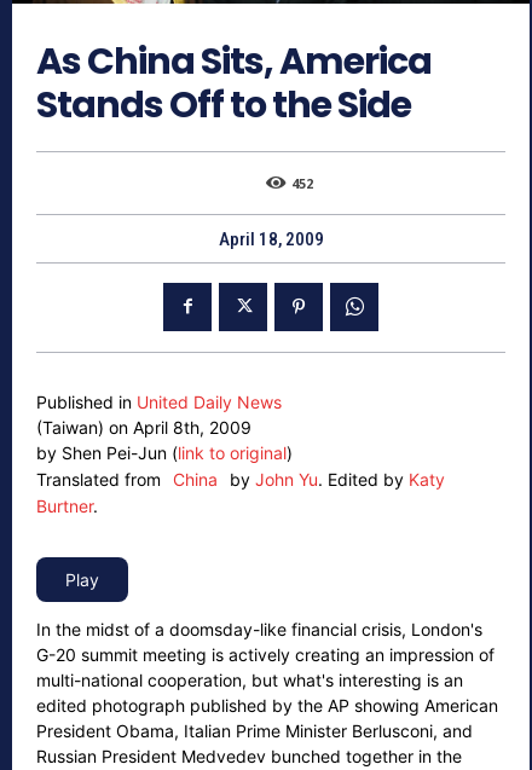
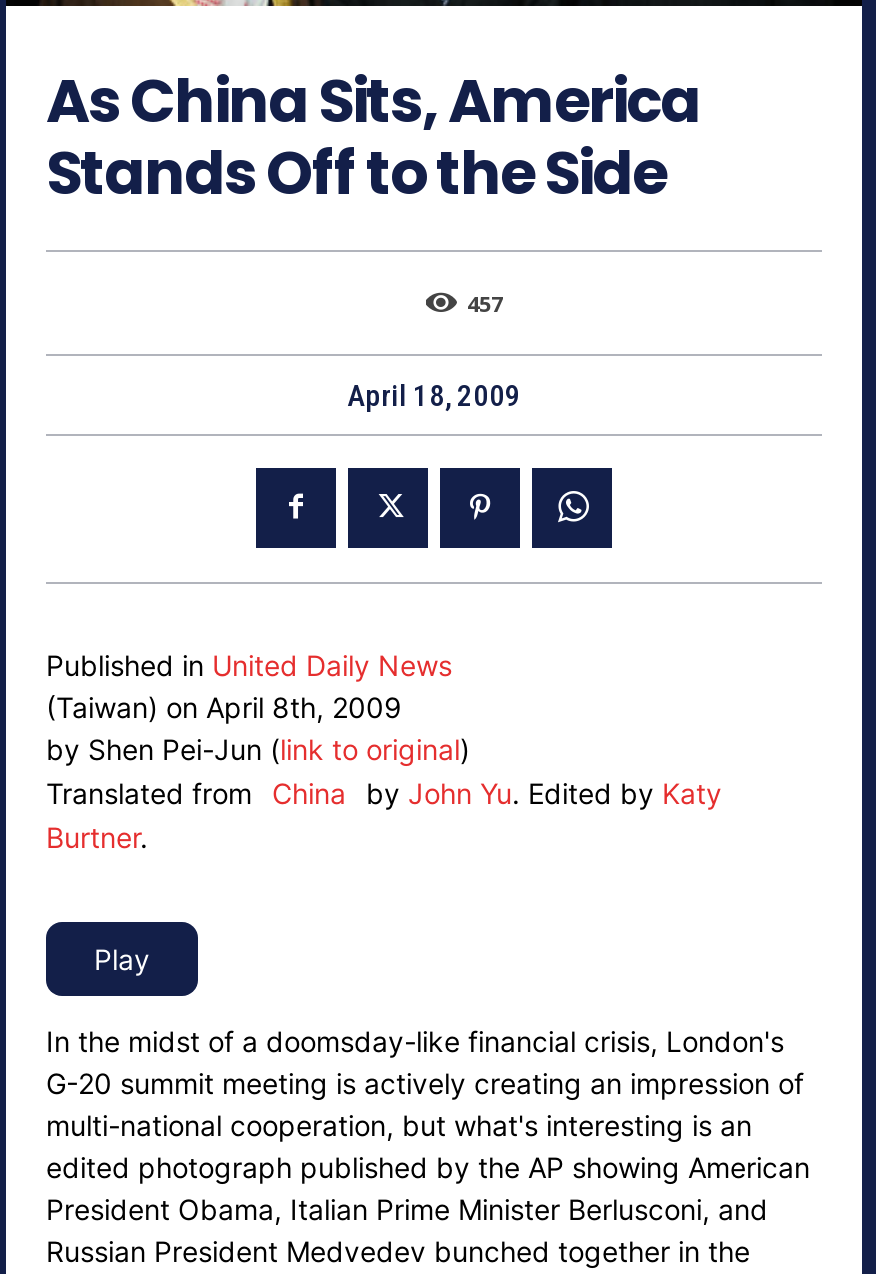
[291,174,313,192] 452 -> [467,287,503,317] 457

